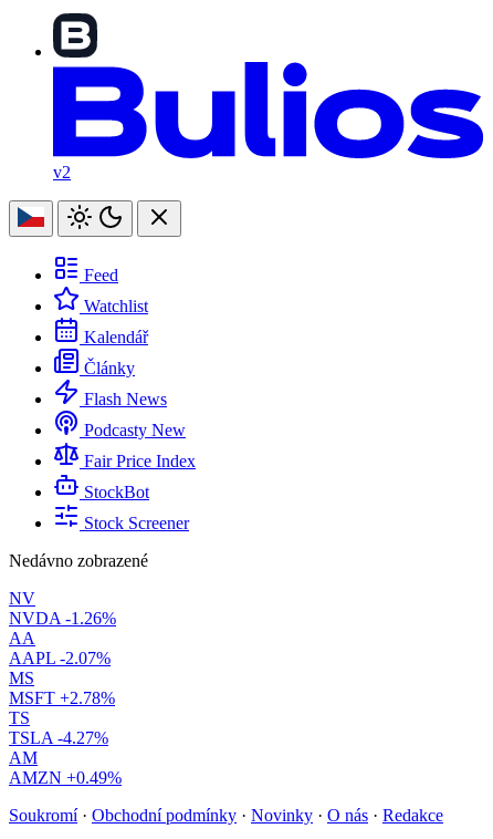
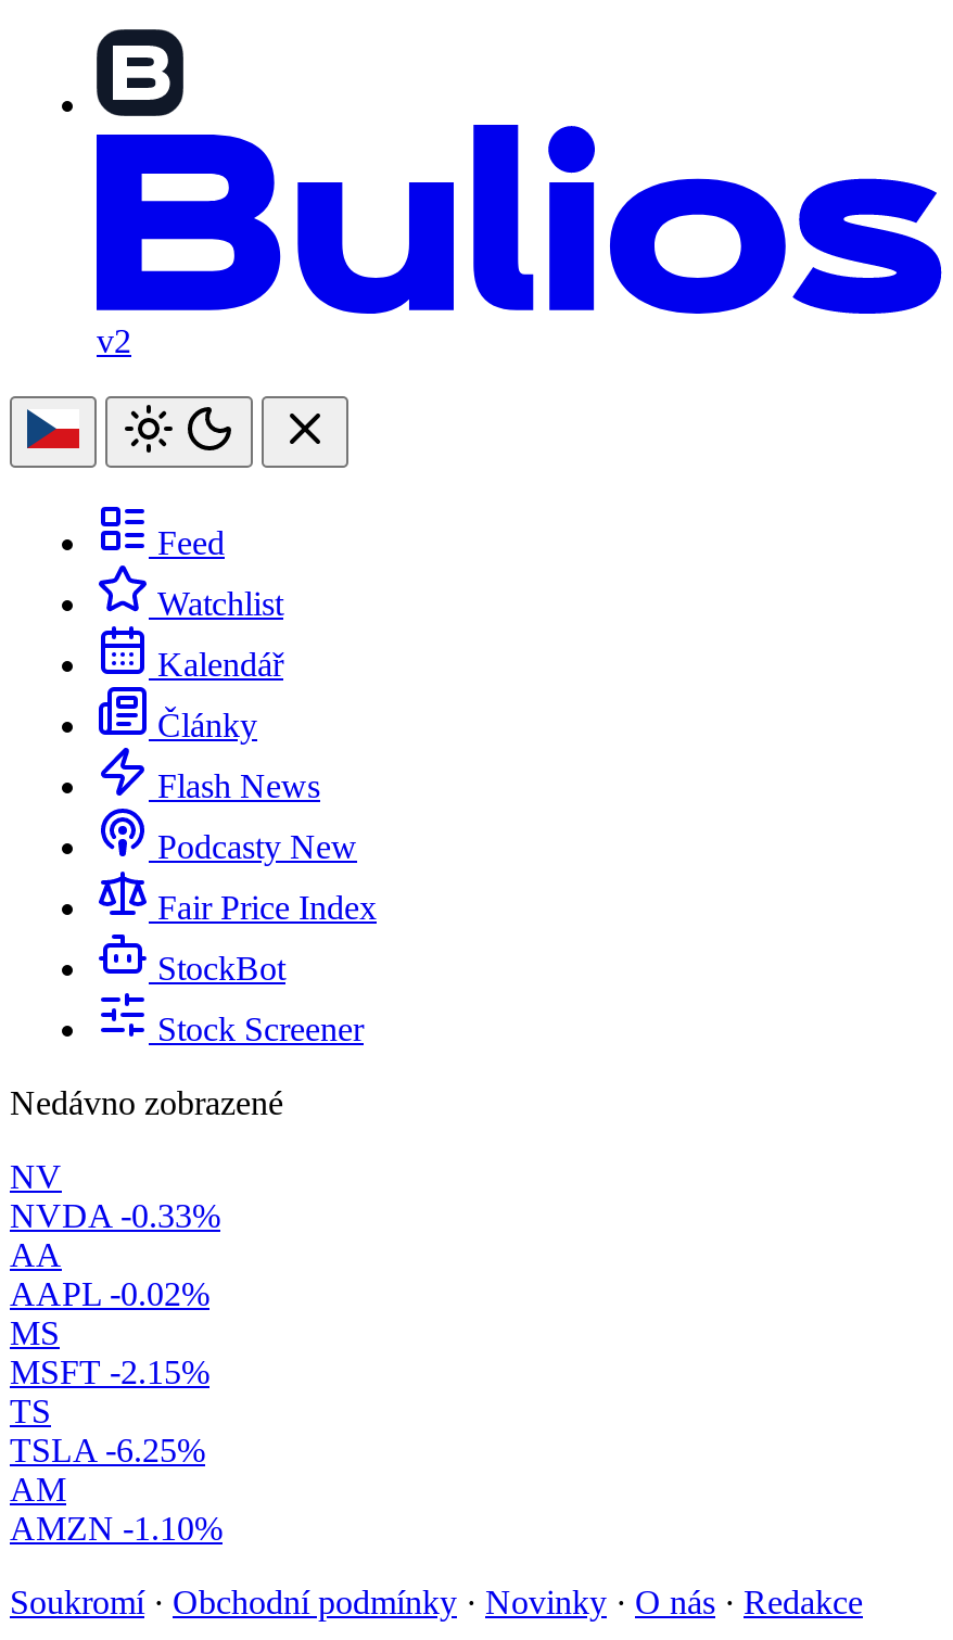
[9,609,116,628] NVDA -1.26% -> [10,1197,220,1234] NVDA -0.33%
[9,649,111,668] AAPL -2.07% -> [10,1276,209,1312] AAPL -0.02%
[9,689,115,707] MSFT +2.78% -> [10,1354,209,1391] MSFT -2.15%
[9,728,108,747] TSLA -4.27% -> [10,1432,205,1469] TSLA -6.25%
[9,768,122,787] AMZN +0.49% -> [10,1510,223,1547] AMZN -1.10%

